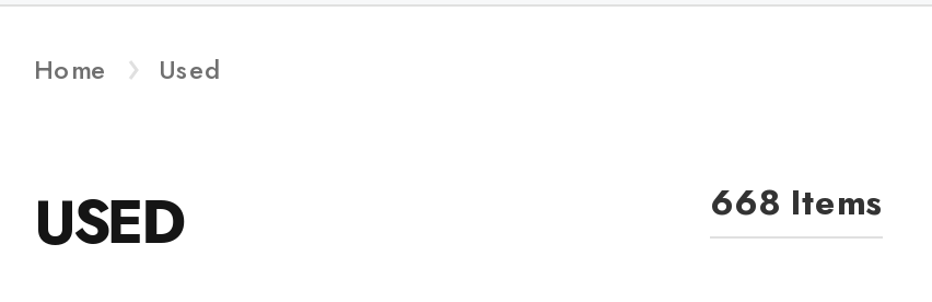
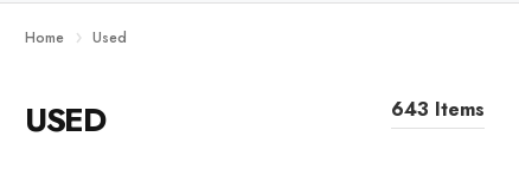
[710,177,883,228] 668 Items -> [391,96,485,123] 643 Items

